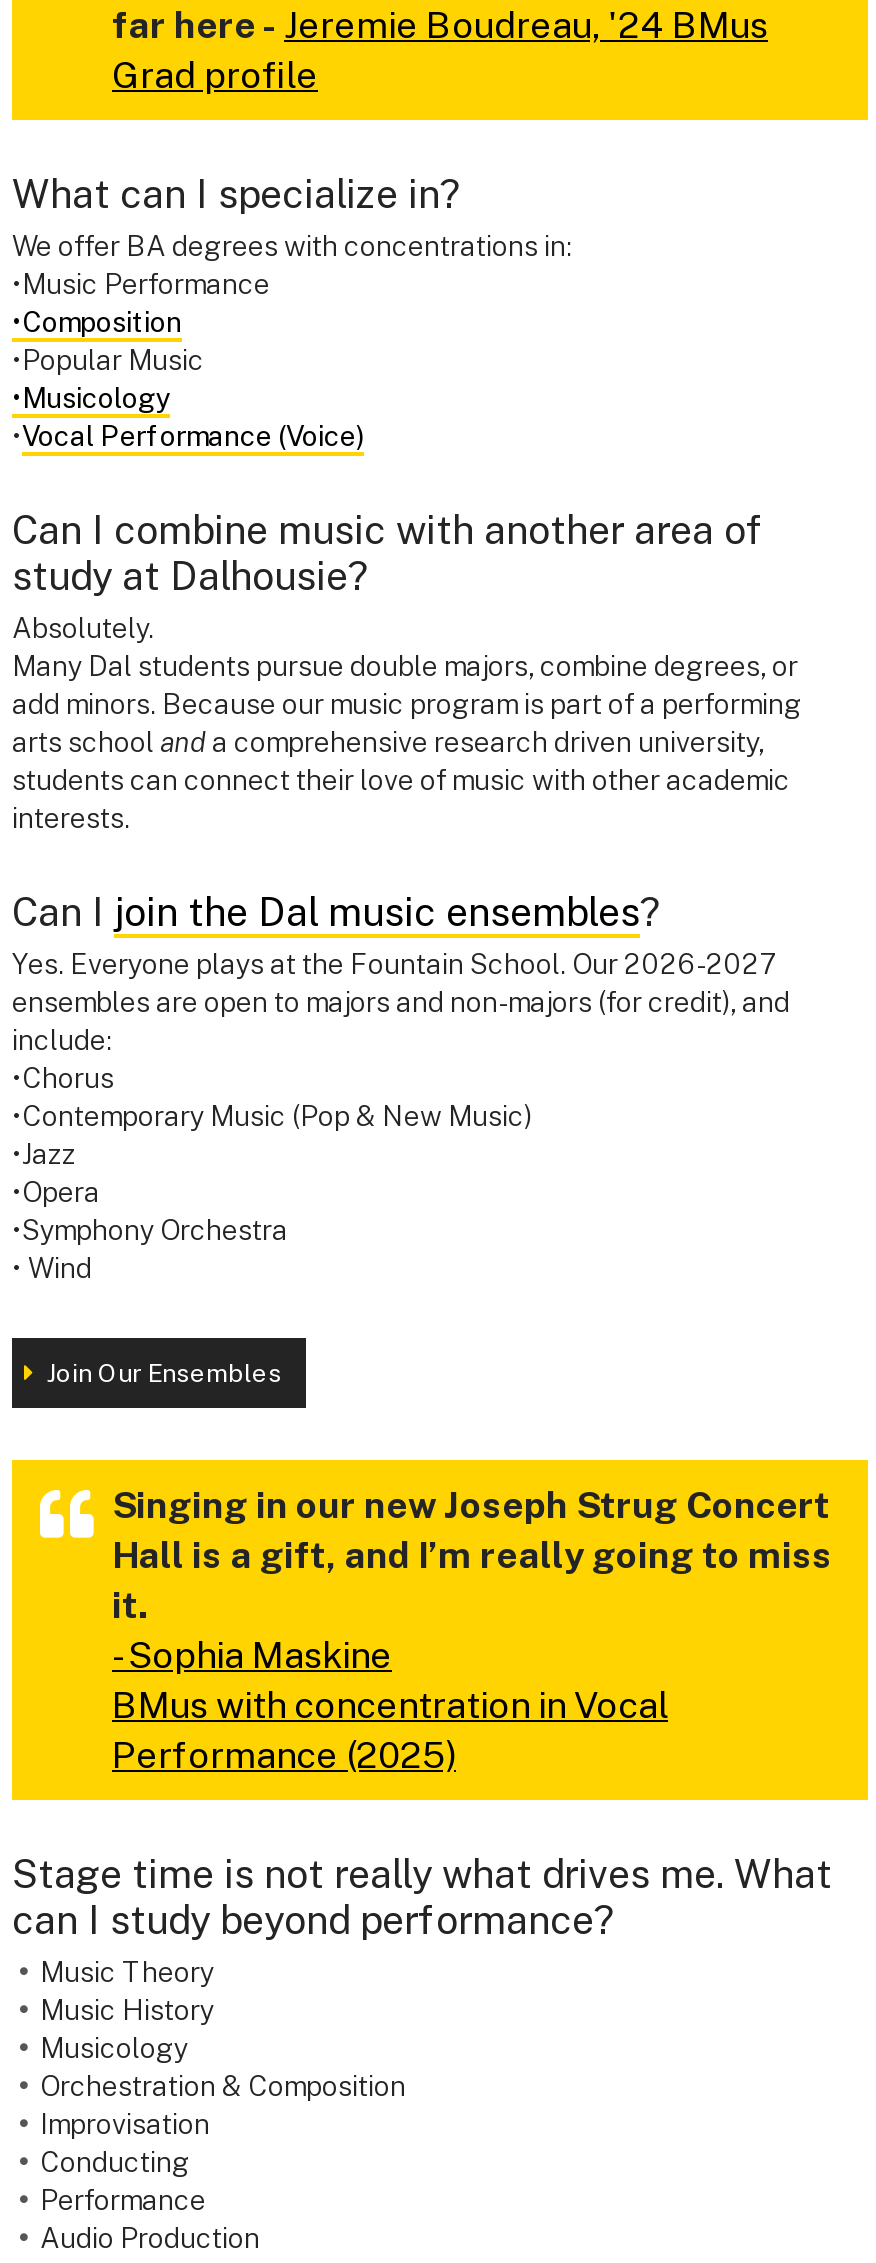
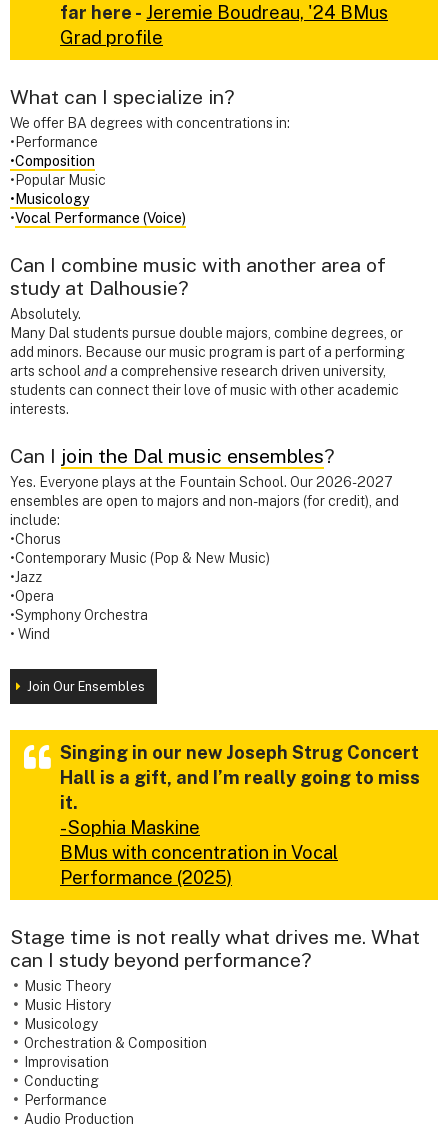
[12,268,270,300] •Music Performance -> [10,134,98,150] •Performance

